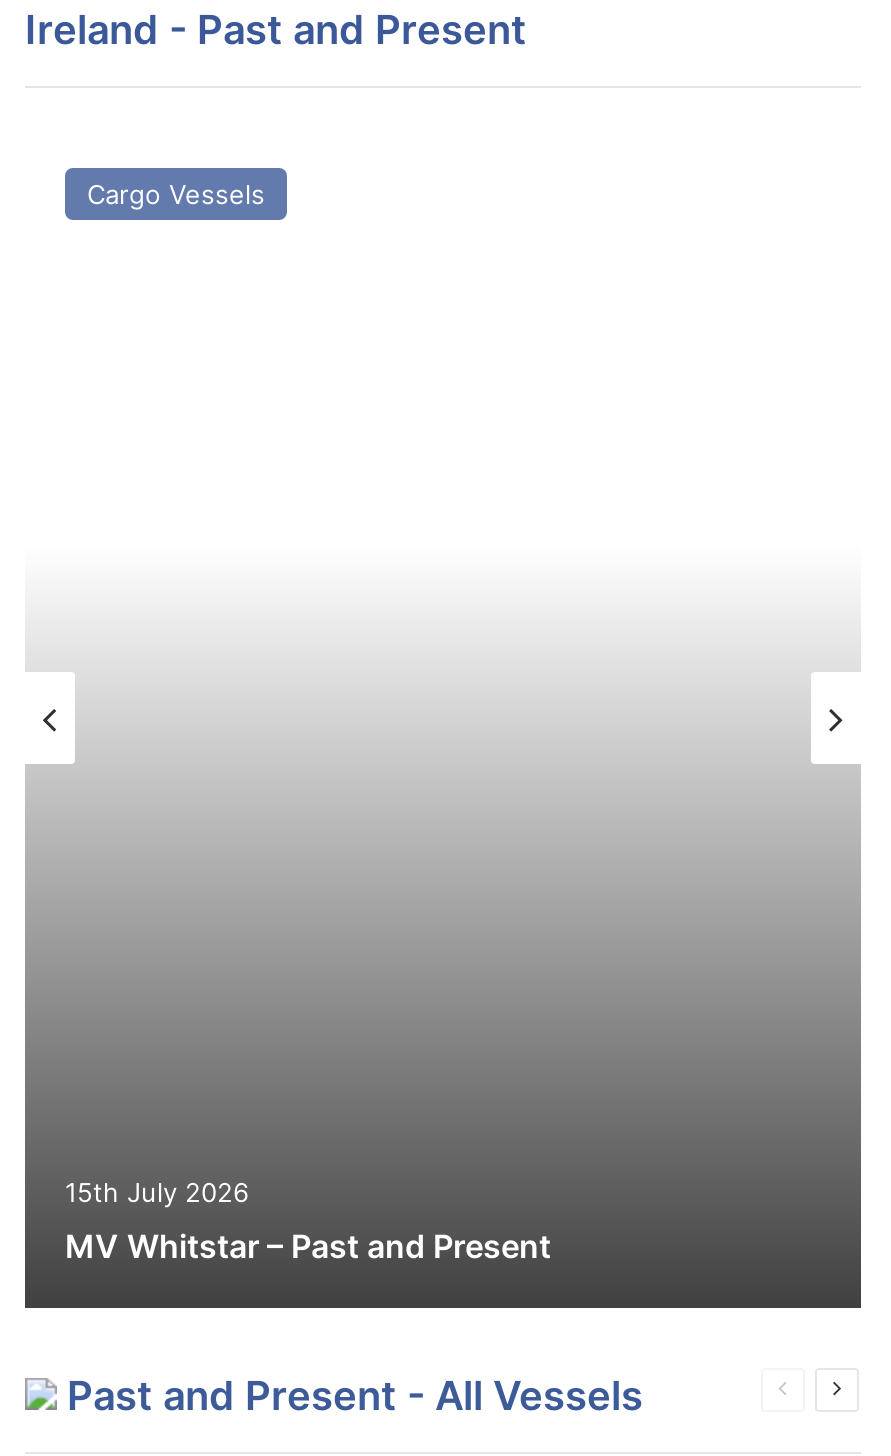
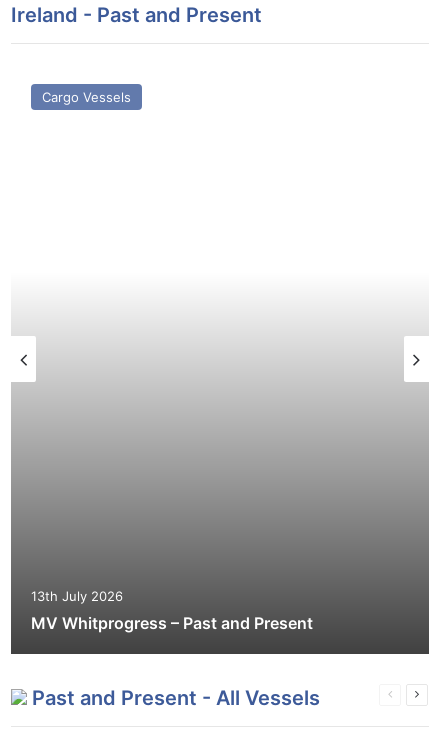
[65,1176,249,1208] 15th July 2026 -> [31,588,123,604] 13th July 2026
[65,1226,551,1266] MV Whitstar – Past and Present -> [31,613,313,633] MV Whitprogress – Past and Present

